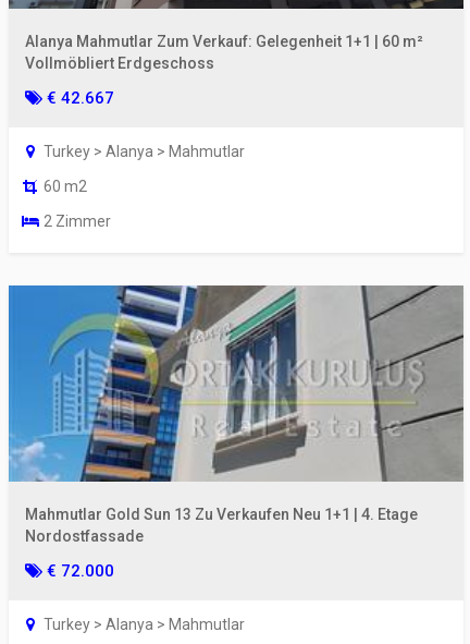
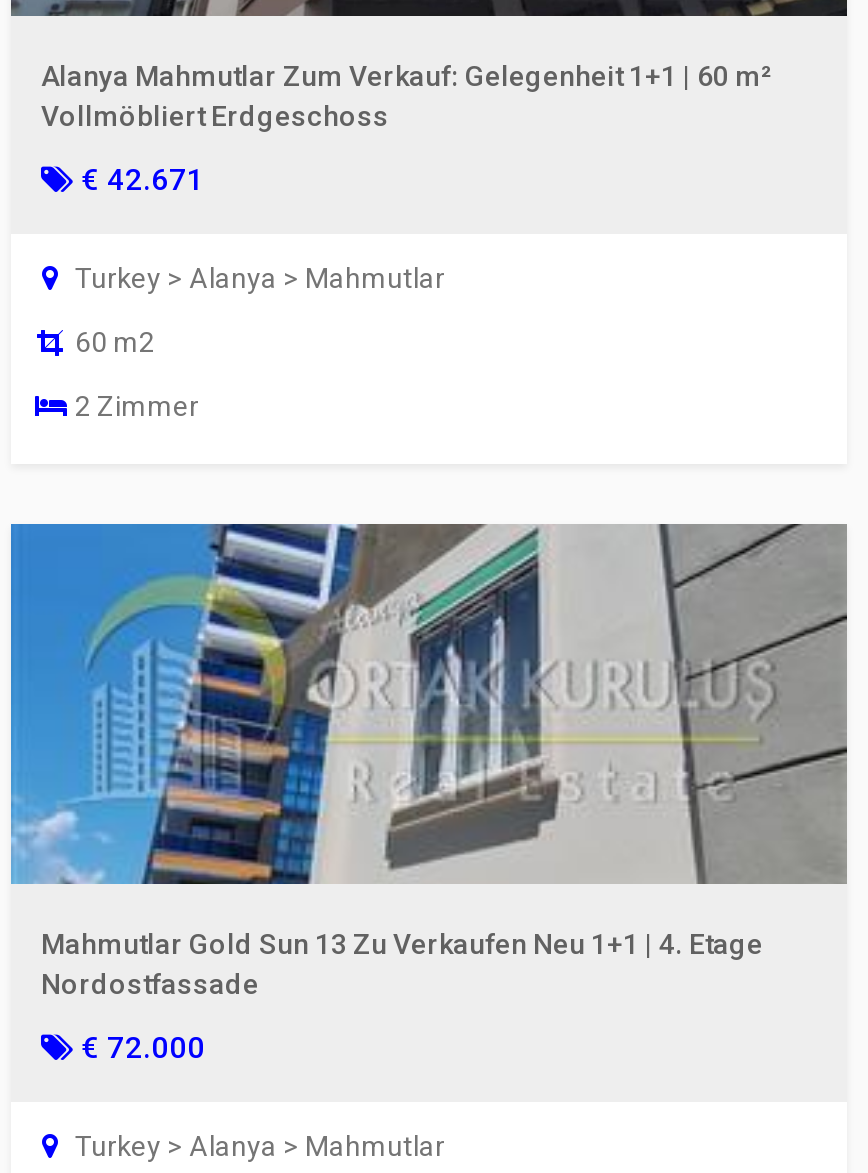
[42,88,114,108] € 42.667 -> [73,162,205,198] € 42.671

